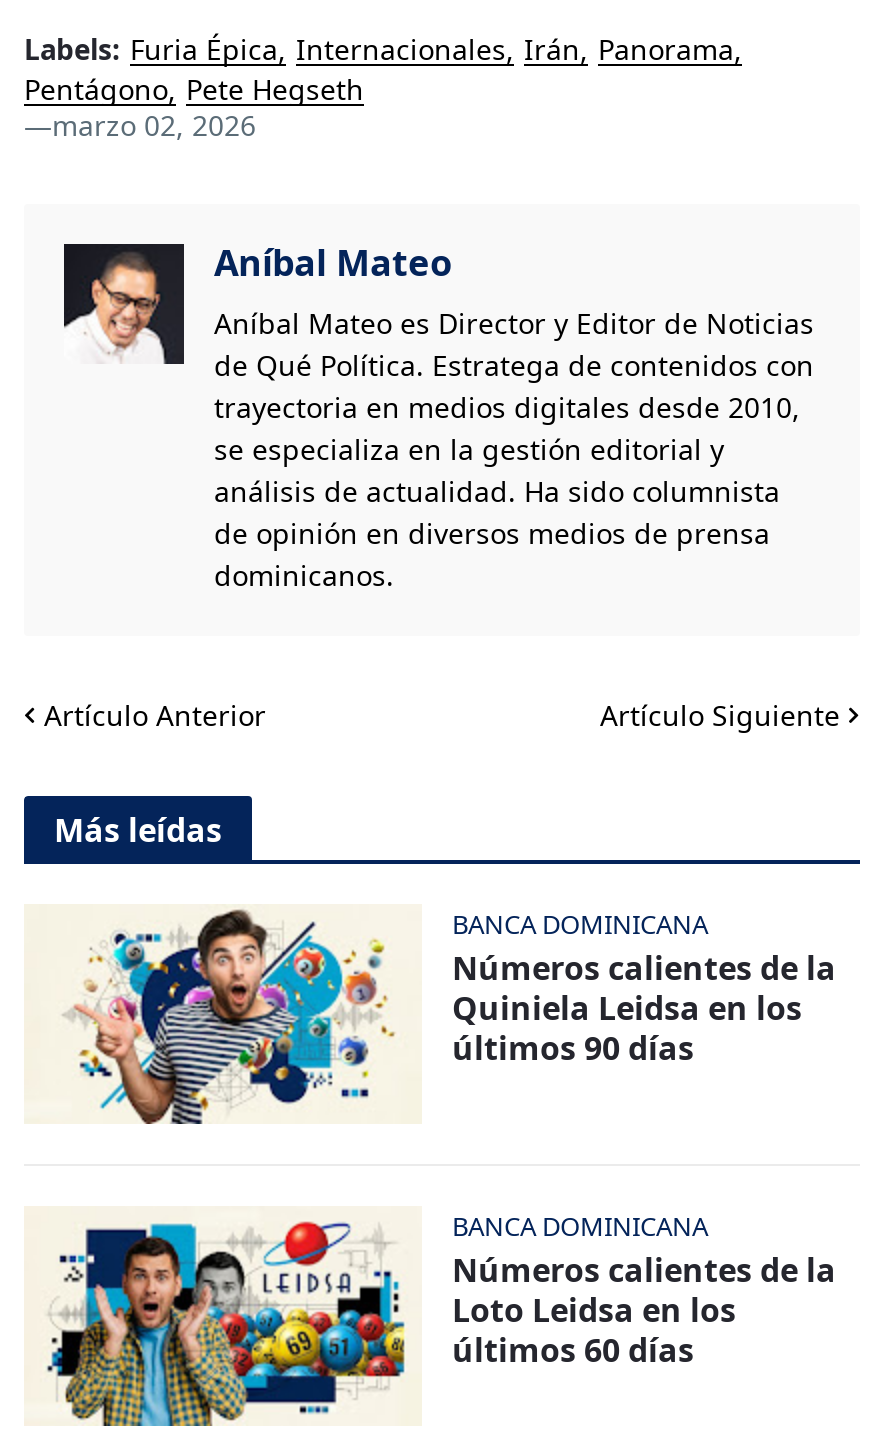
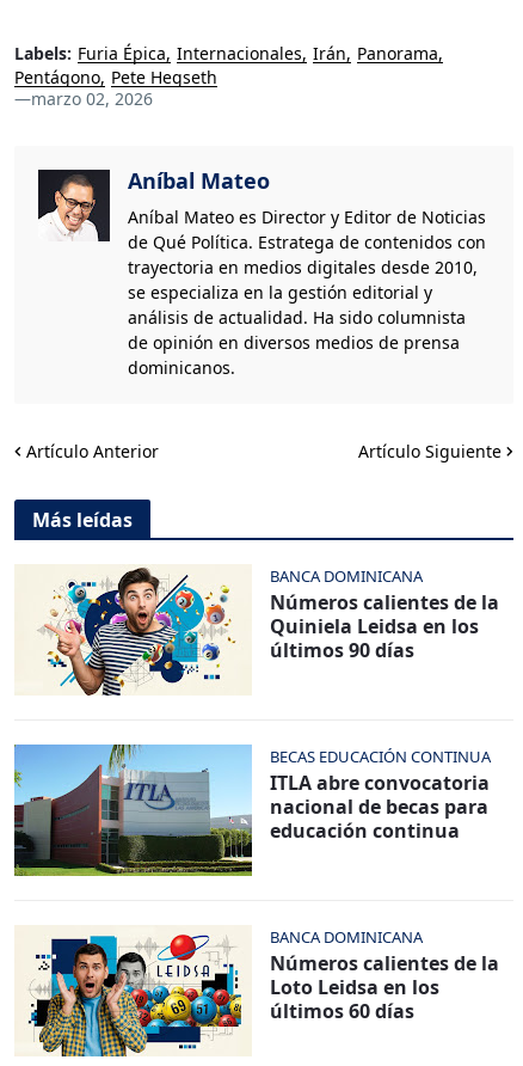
none -> [13,743,491,877] [image] | BECAS EDUCACIÓN CONTINUA | ITLA abre convocatoria | nacional de becas para | educación continua

